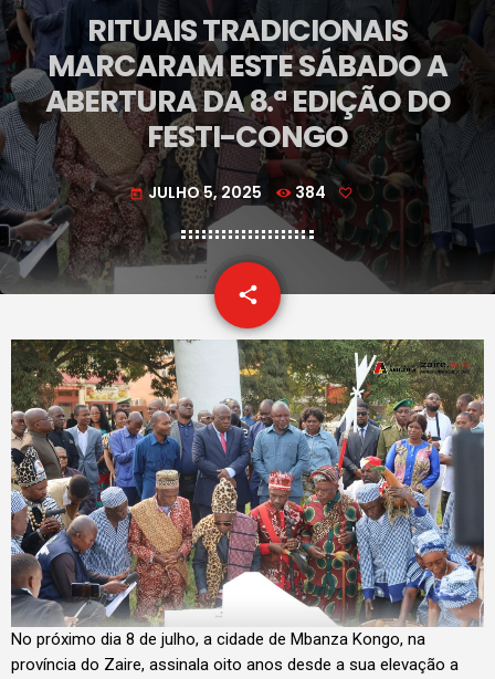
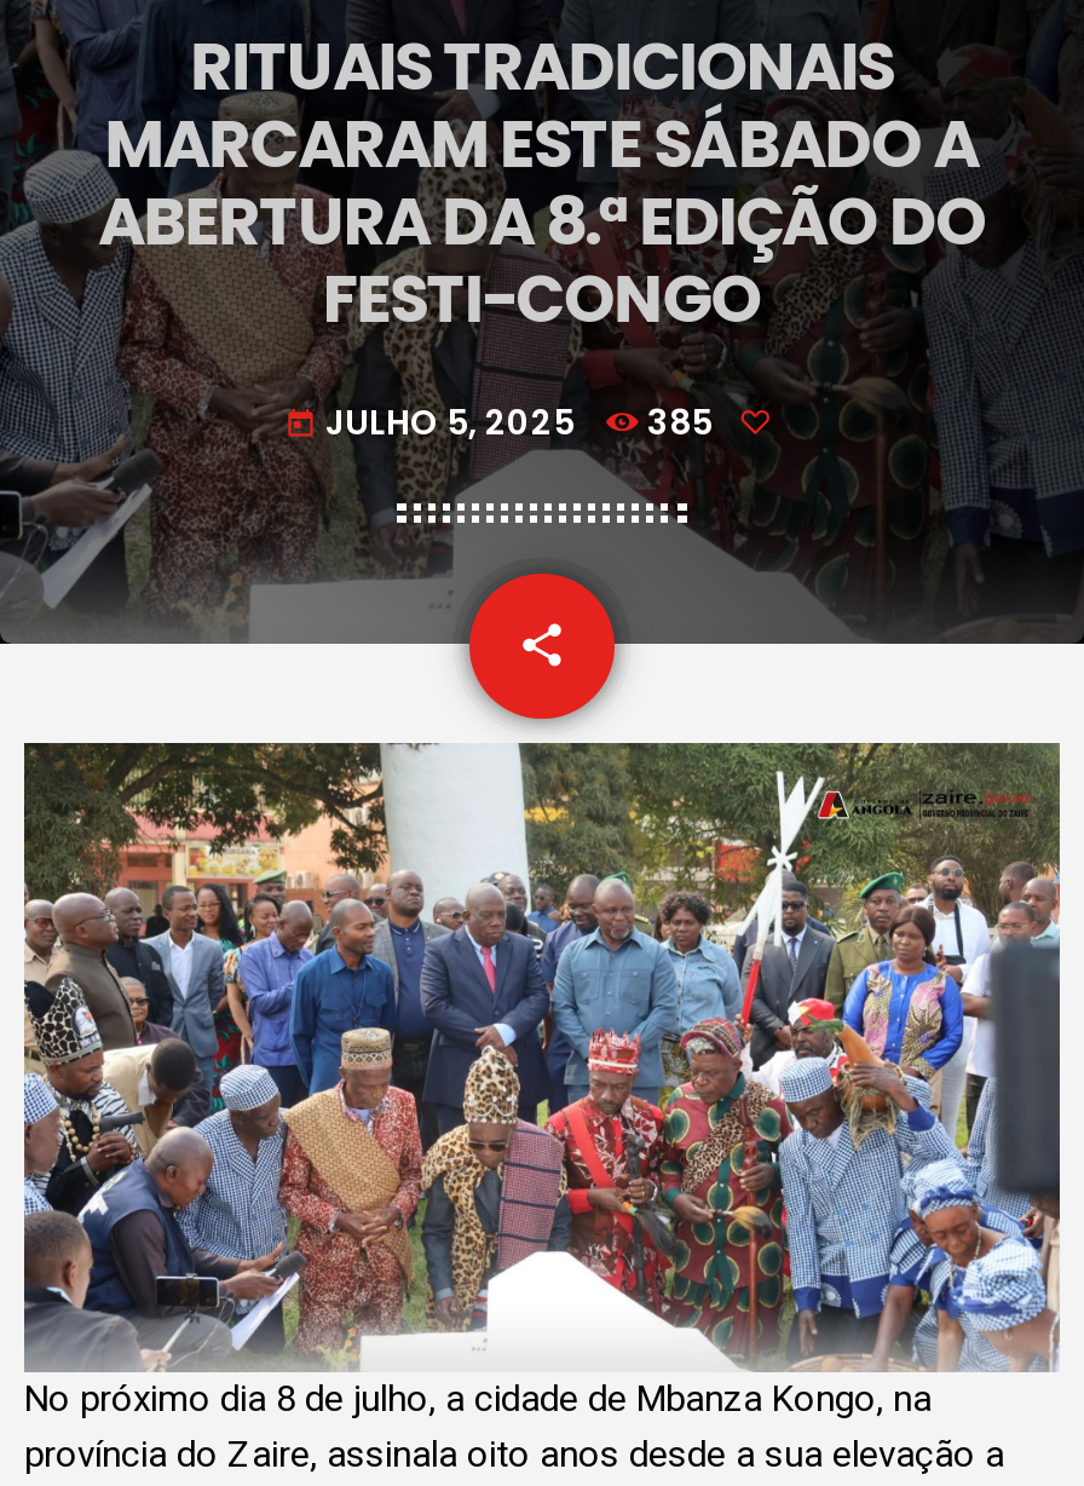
[295,182,329,204] 384 -> [647,399,720,447] 385

